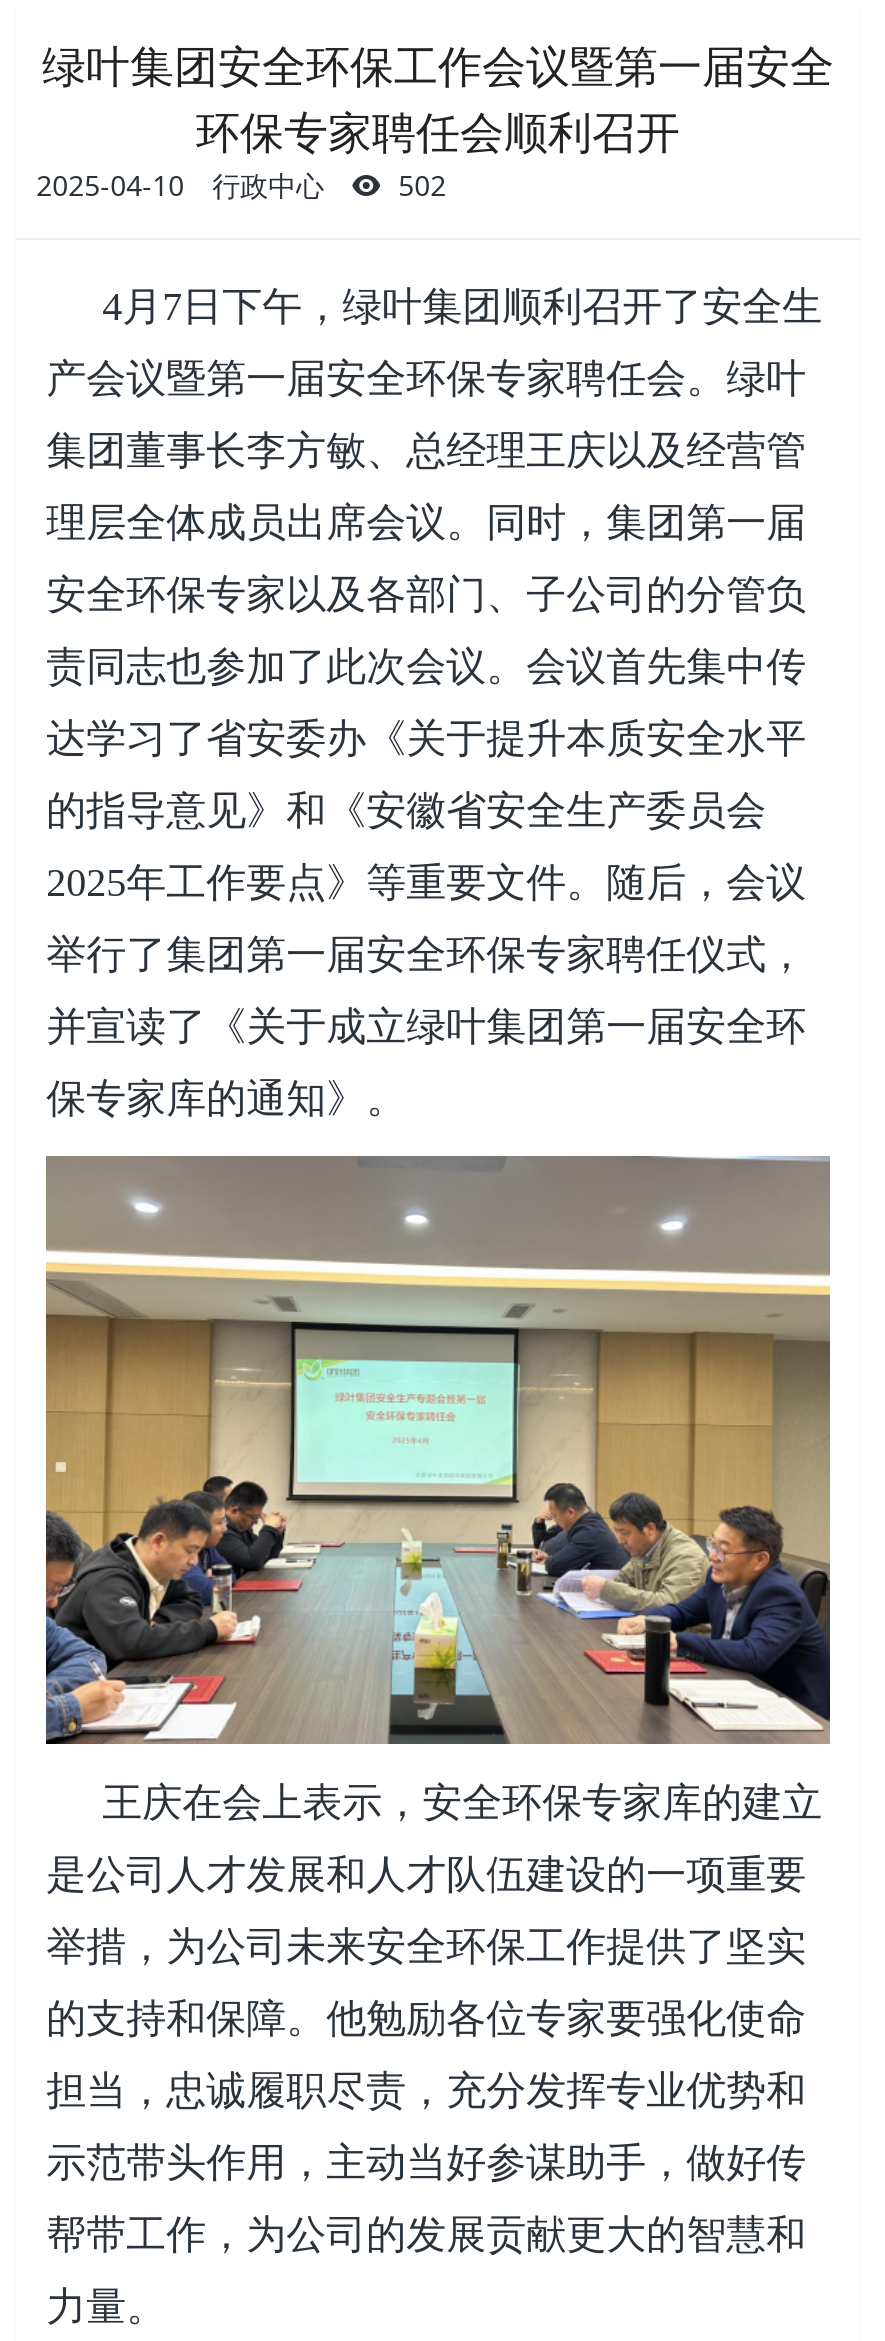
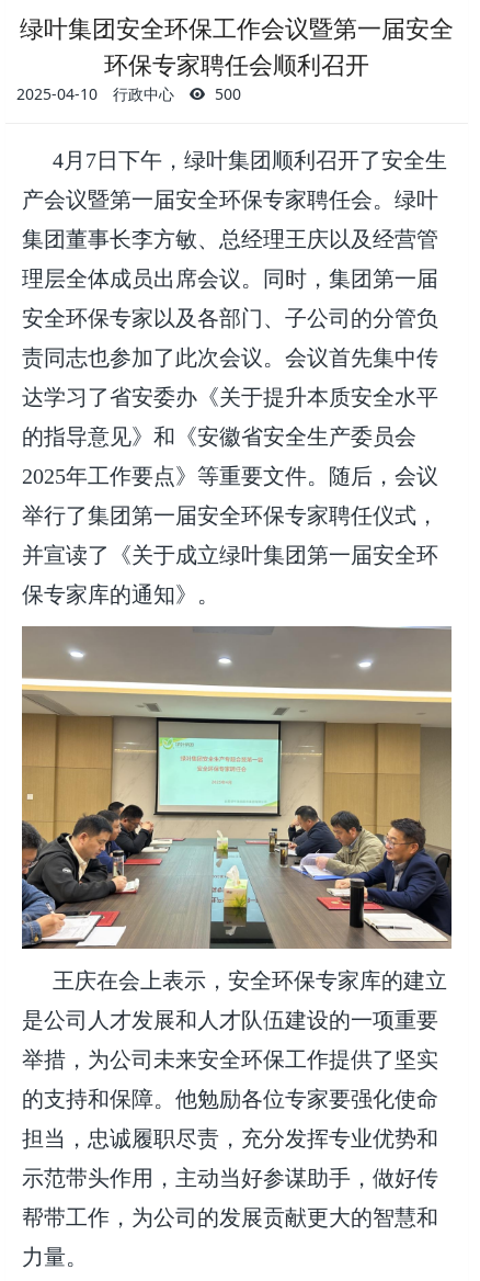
[36,166,446,204] 2025-04-10 行政中心 502 -> [17,83,241,104] 2025-04-10 行政中心 500

